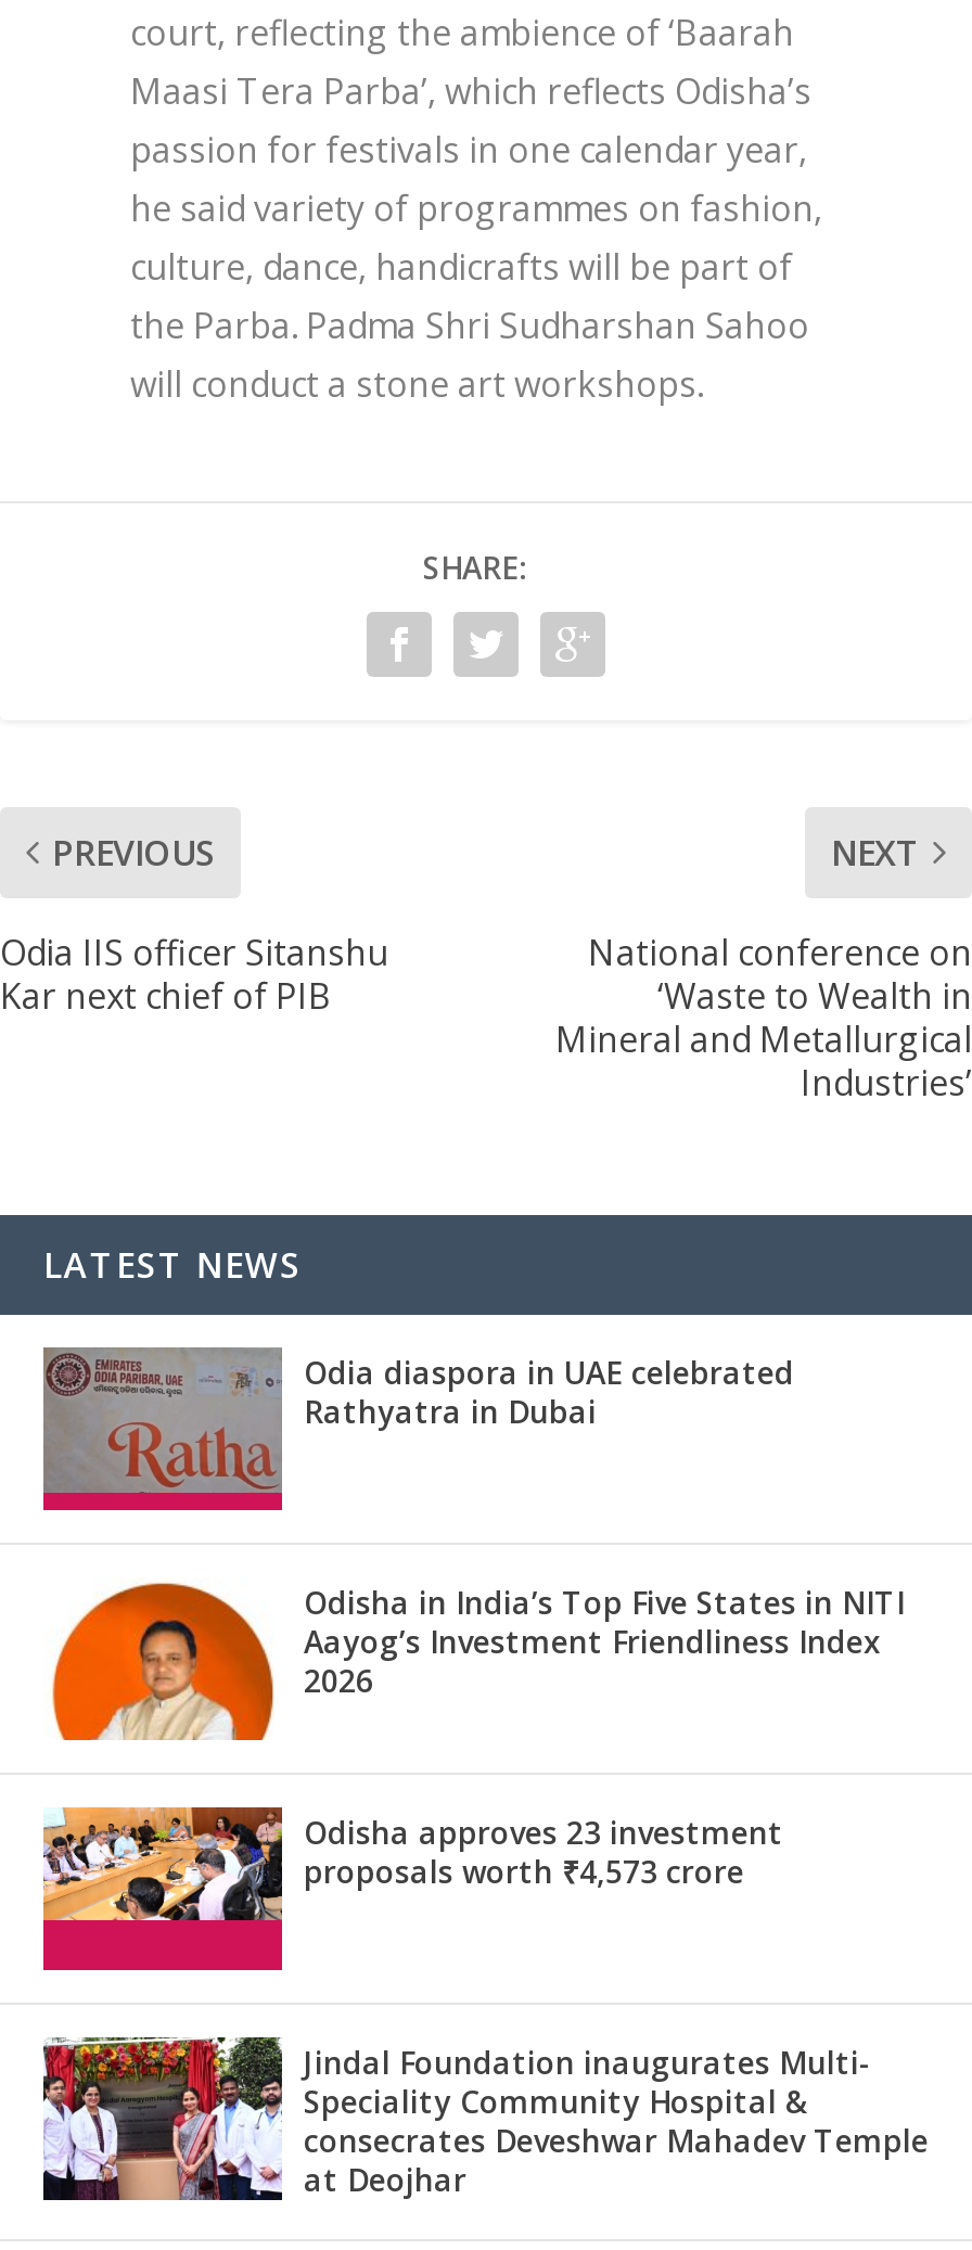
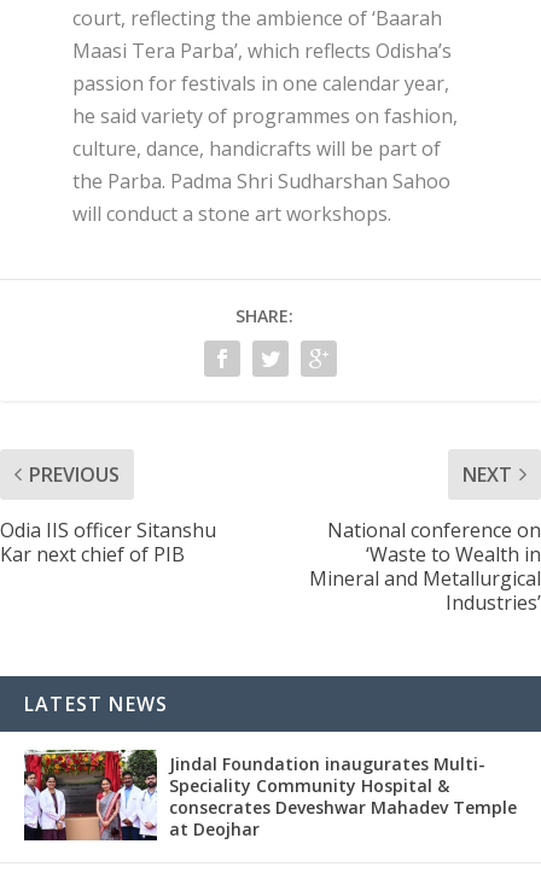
[41,1347,794,1512] [image] | Odia diaspora in UAE celebrated | Rathyatra in Dubai -> none
[50,1581,905,1742] [image] | Odisha in India’s Top Five States in NITI | Aayog’s Investment Friendliness Index | 2026 -> none
[41,1805,783,1972] [image] | Odisha approves 23 investment | proposals worth ₹4,573 crore -> none

